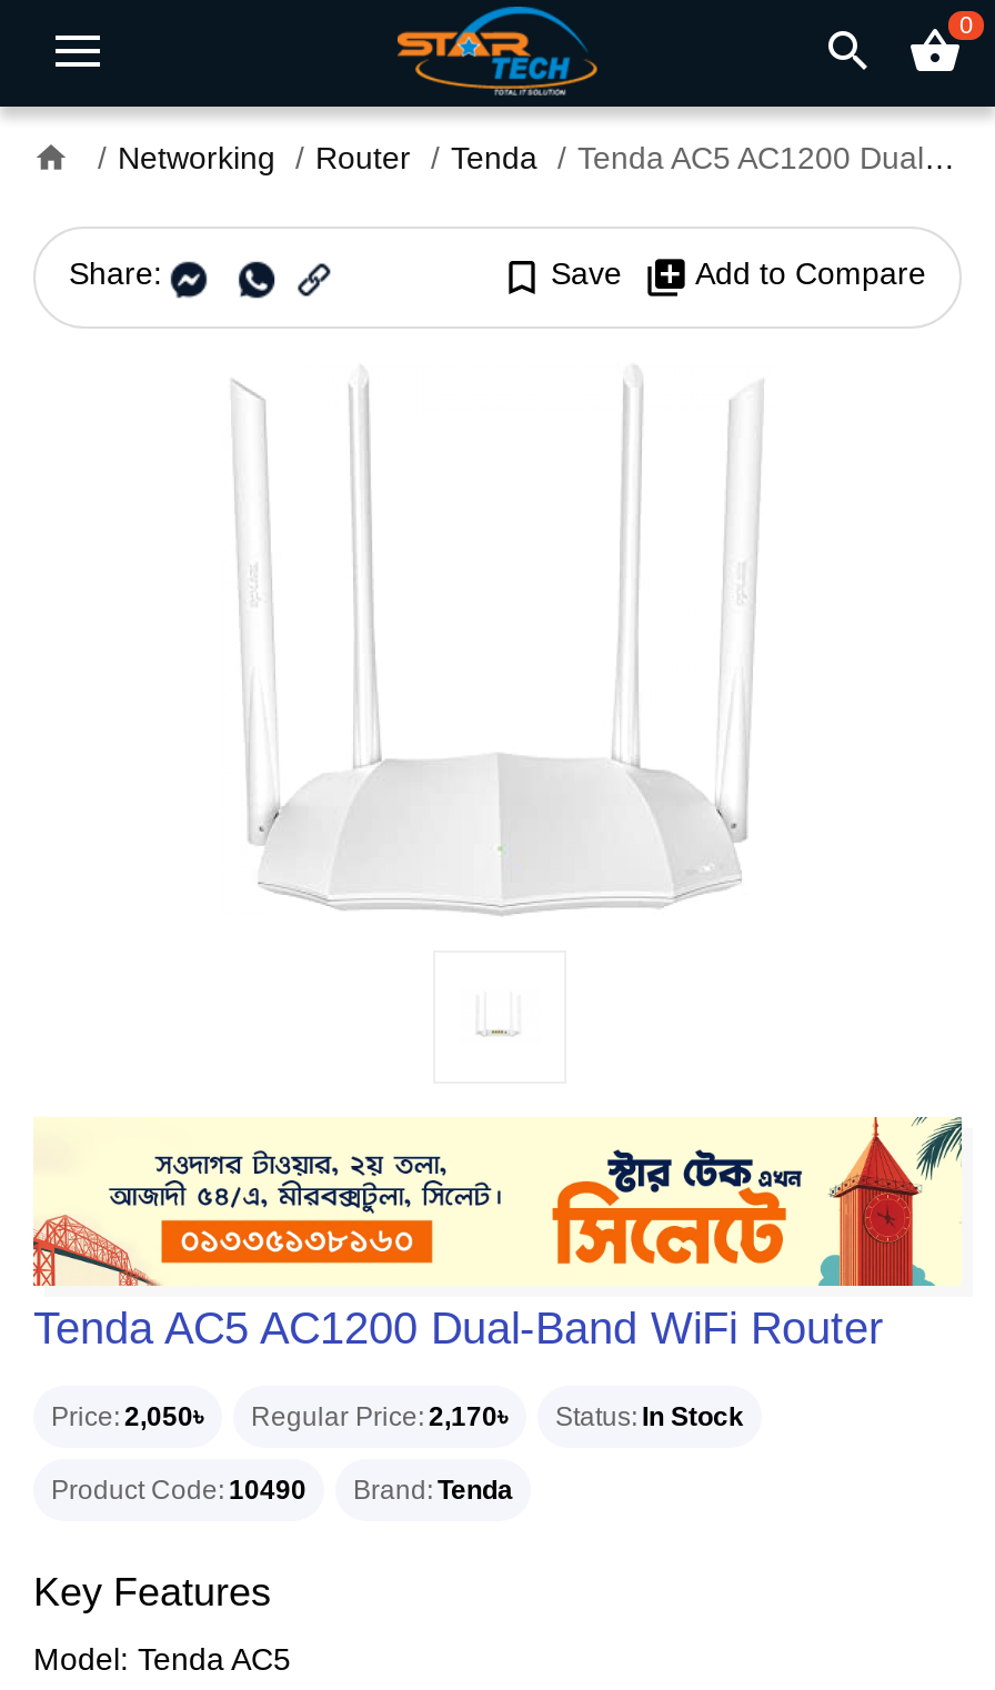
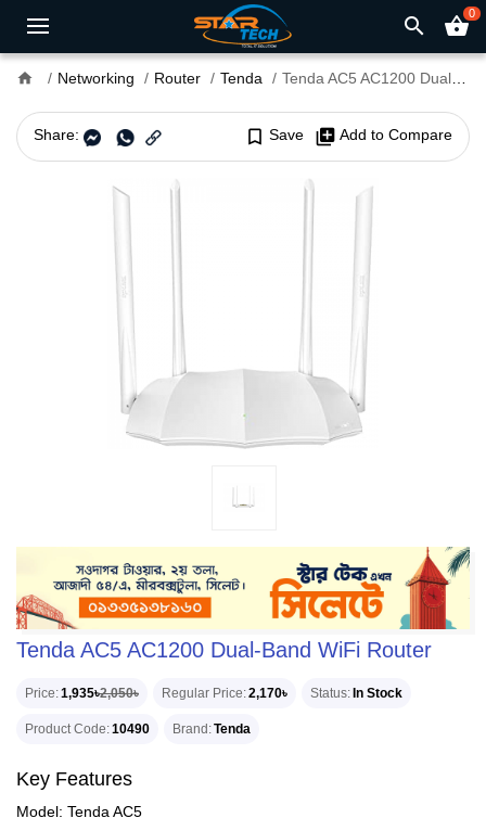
[51,1401,744,1432] Price 2,050৳ Regular Price 2,170৳ Status In Stock -> [25,686,402,701] Price 1,935৳2,050৳ Regular Price 2,170৳ Status In Stock

